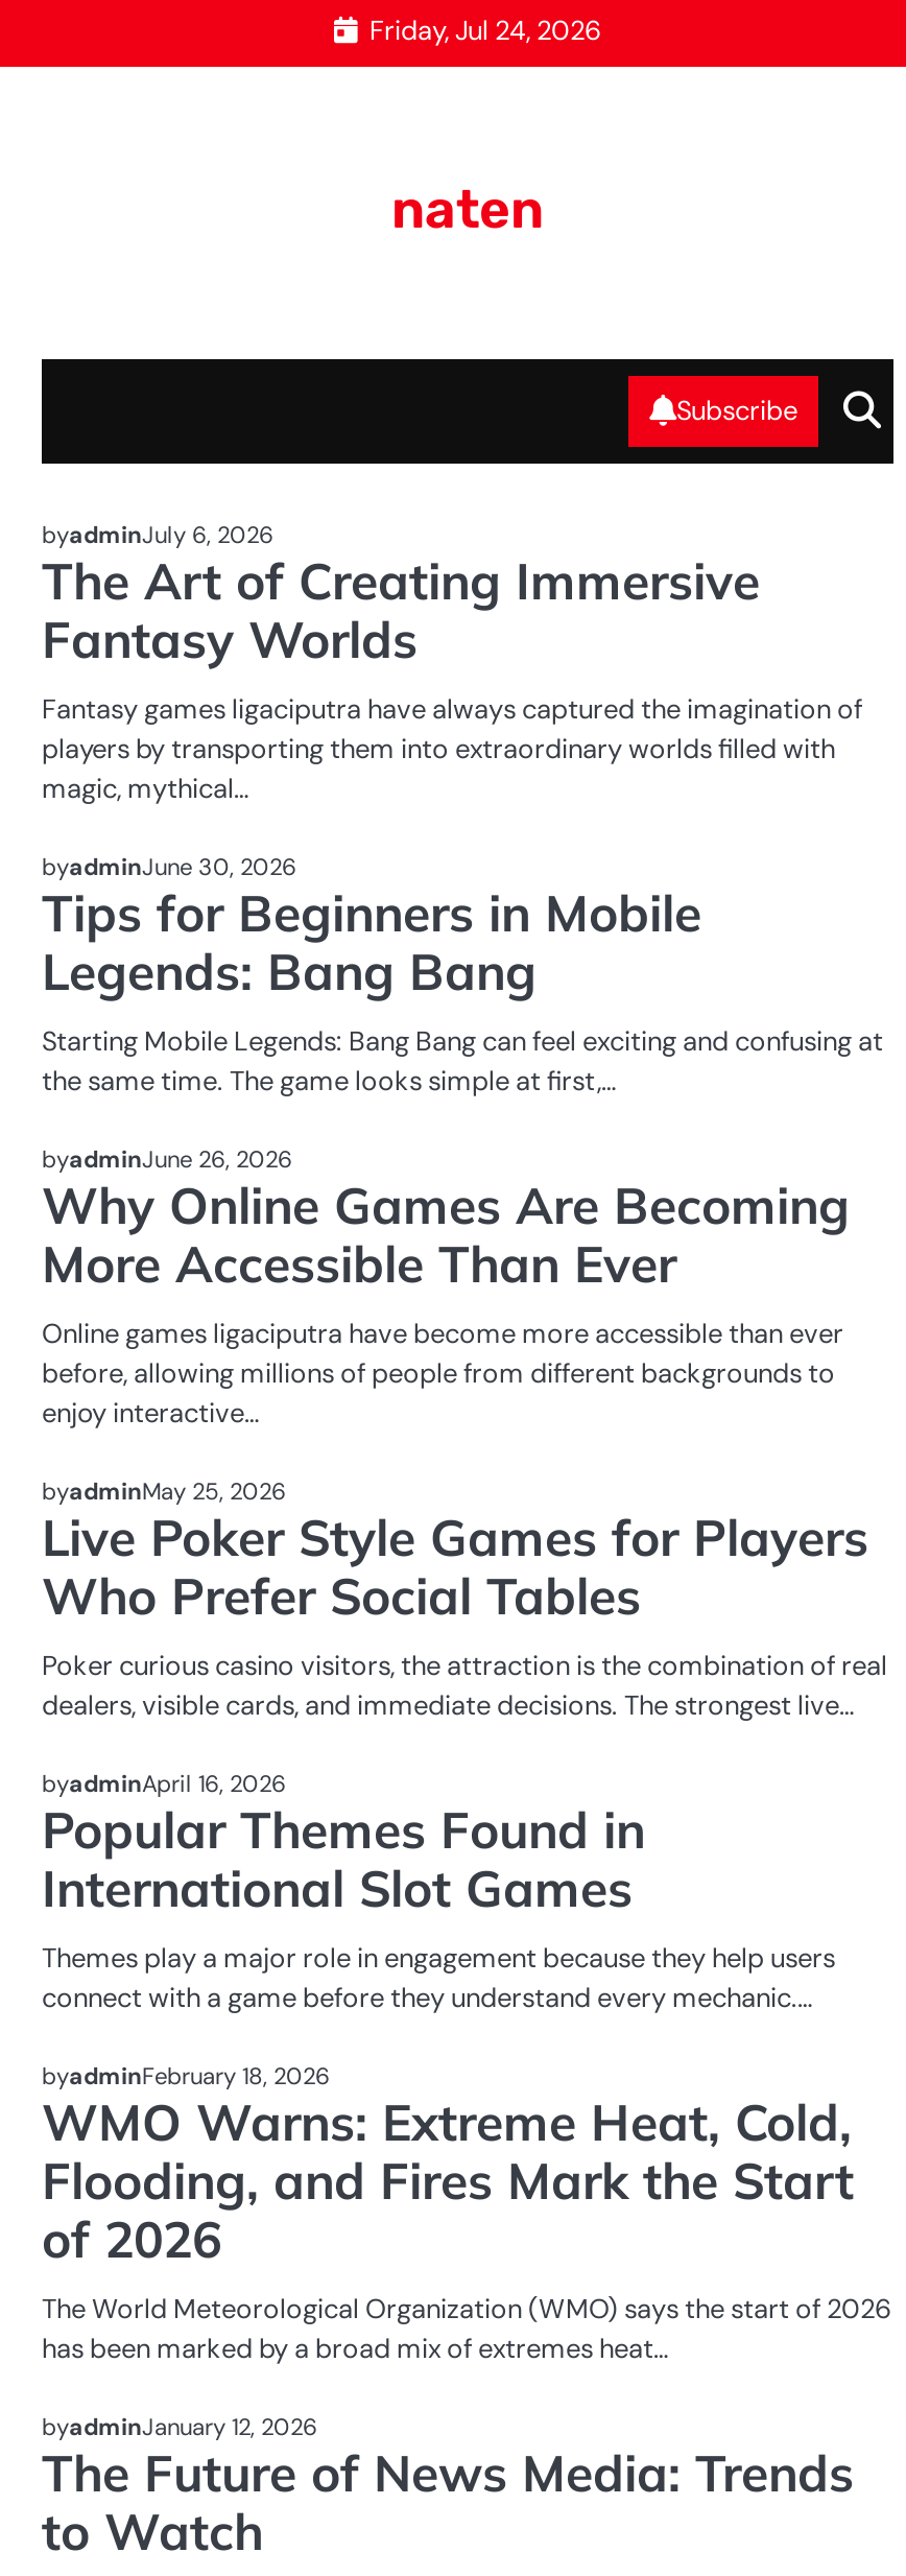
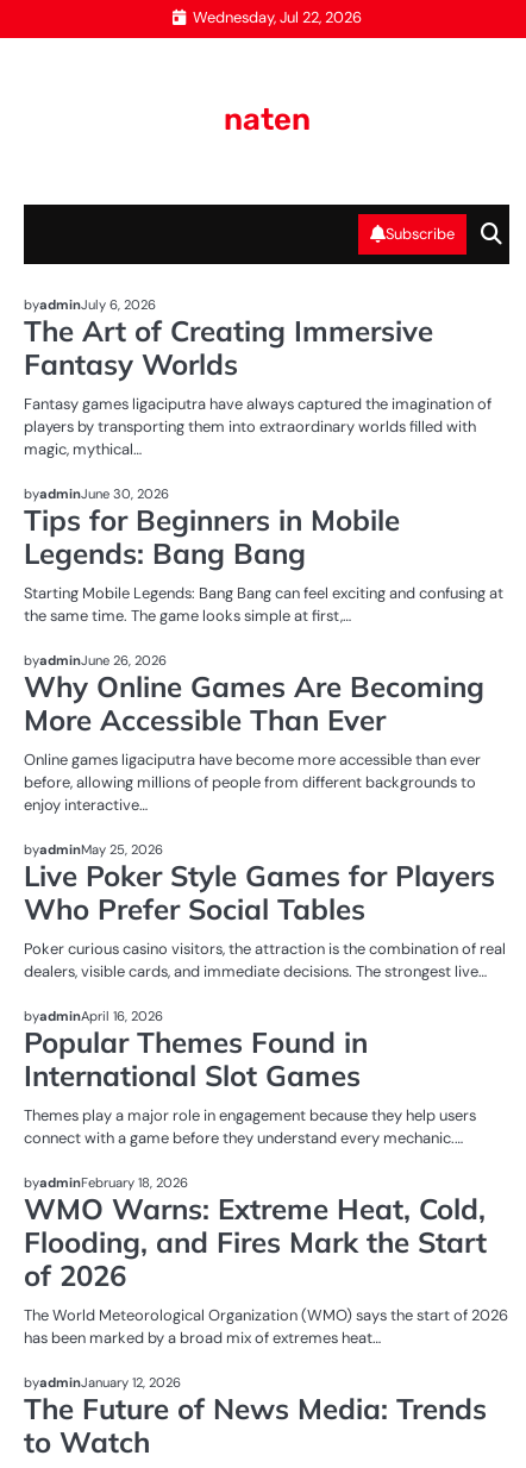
[369,11,601,47] Friday, Jul 24, 2026 -> [192,7,361,27] Wednesday, Jul 22, 2026

